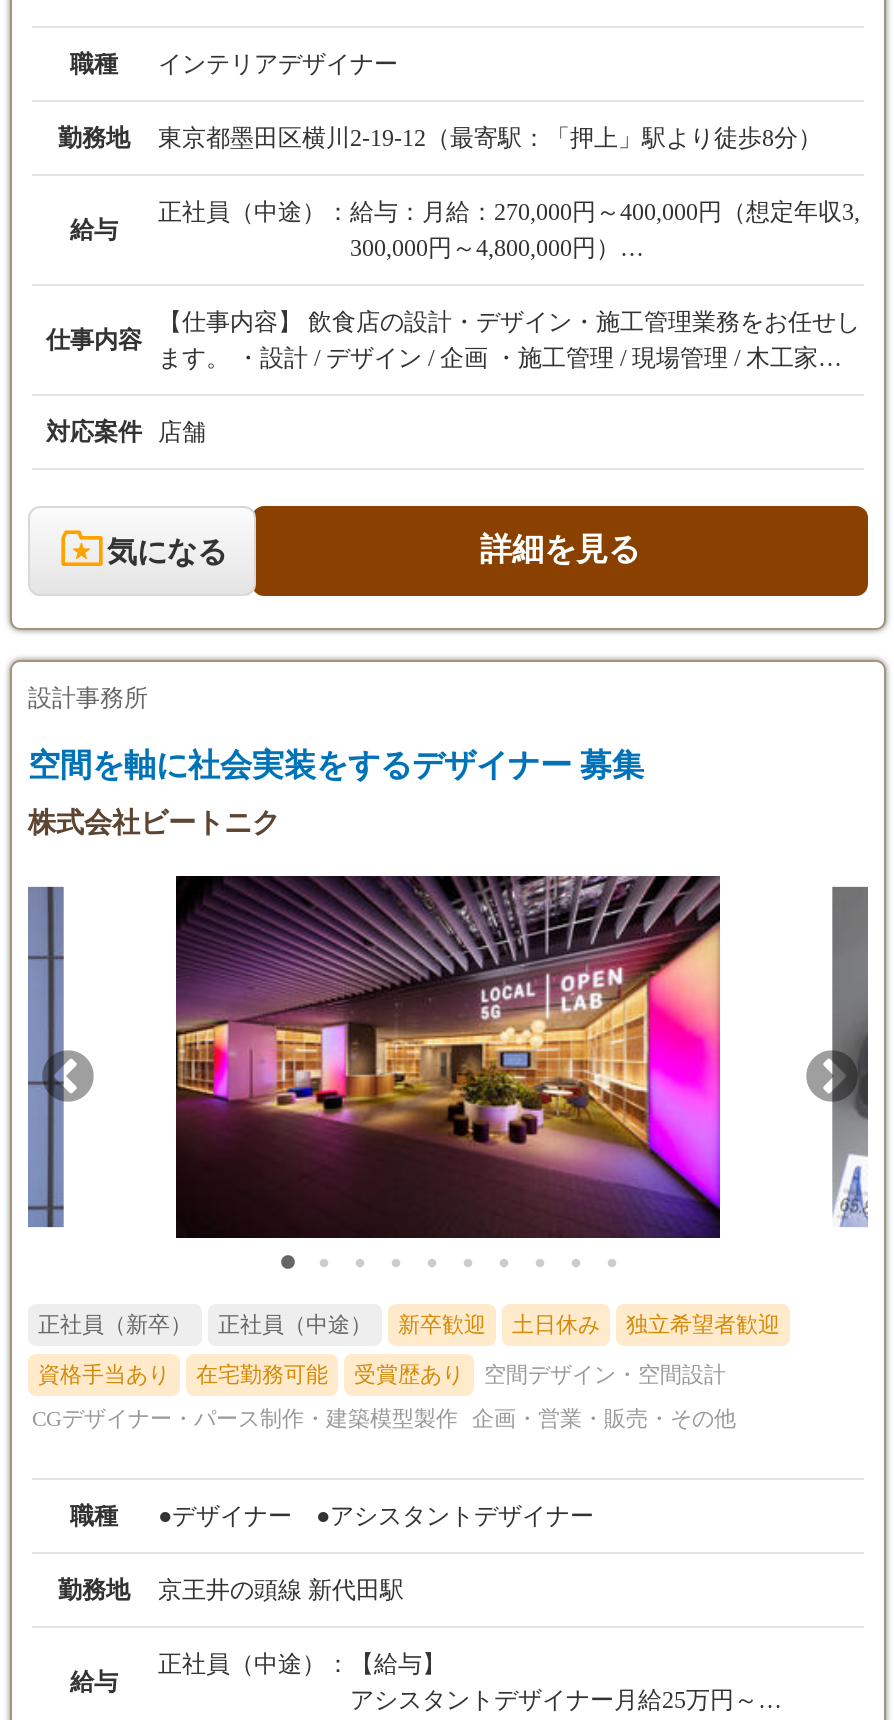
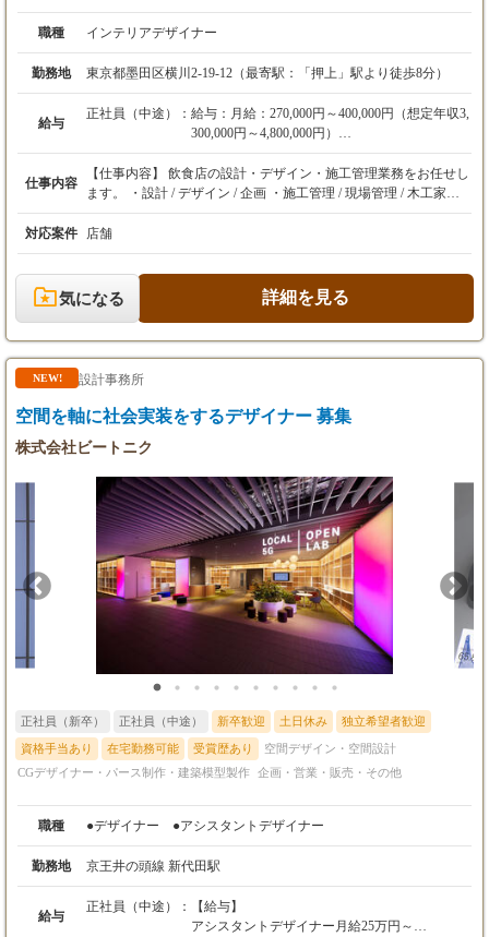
none -> [32,372,62,384] NEW!

